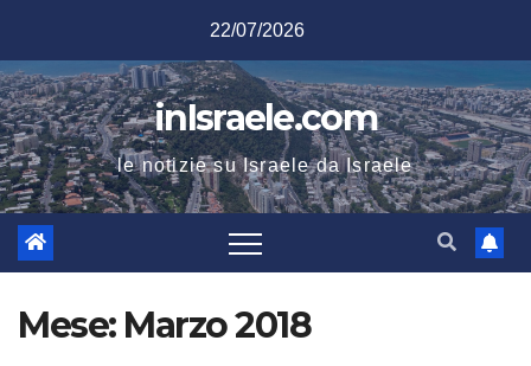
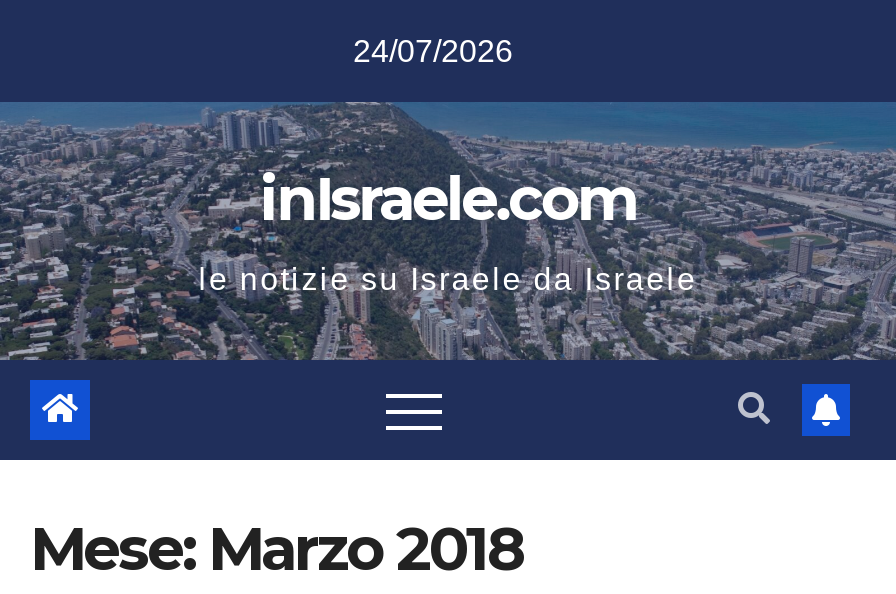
[209,20,304,40] 22/07/2026 -> [353,34,513,68] 24/07/2026

